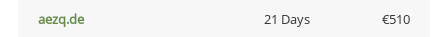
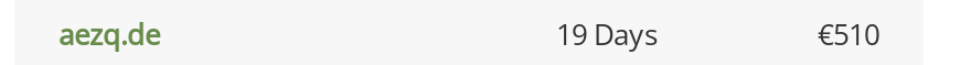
[263,10,309,28] 21 Days -> [556,14,658,54] 19 Days

